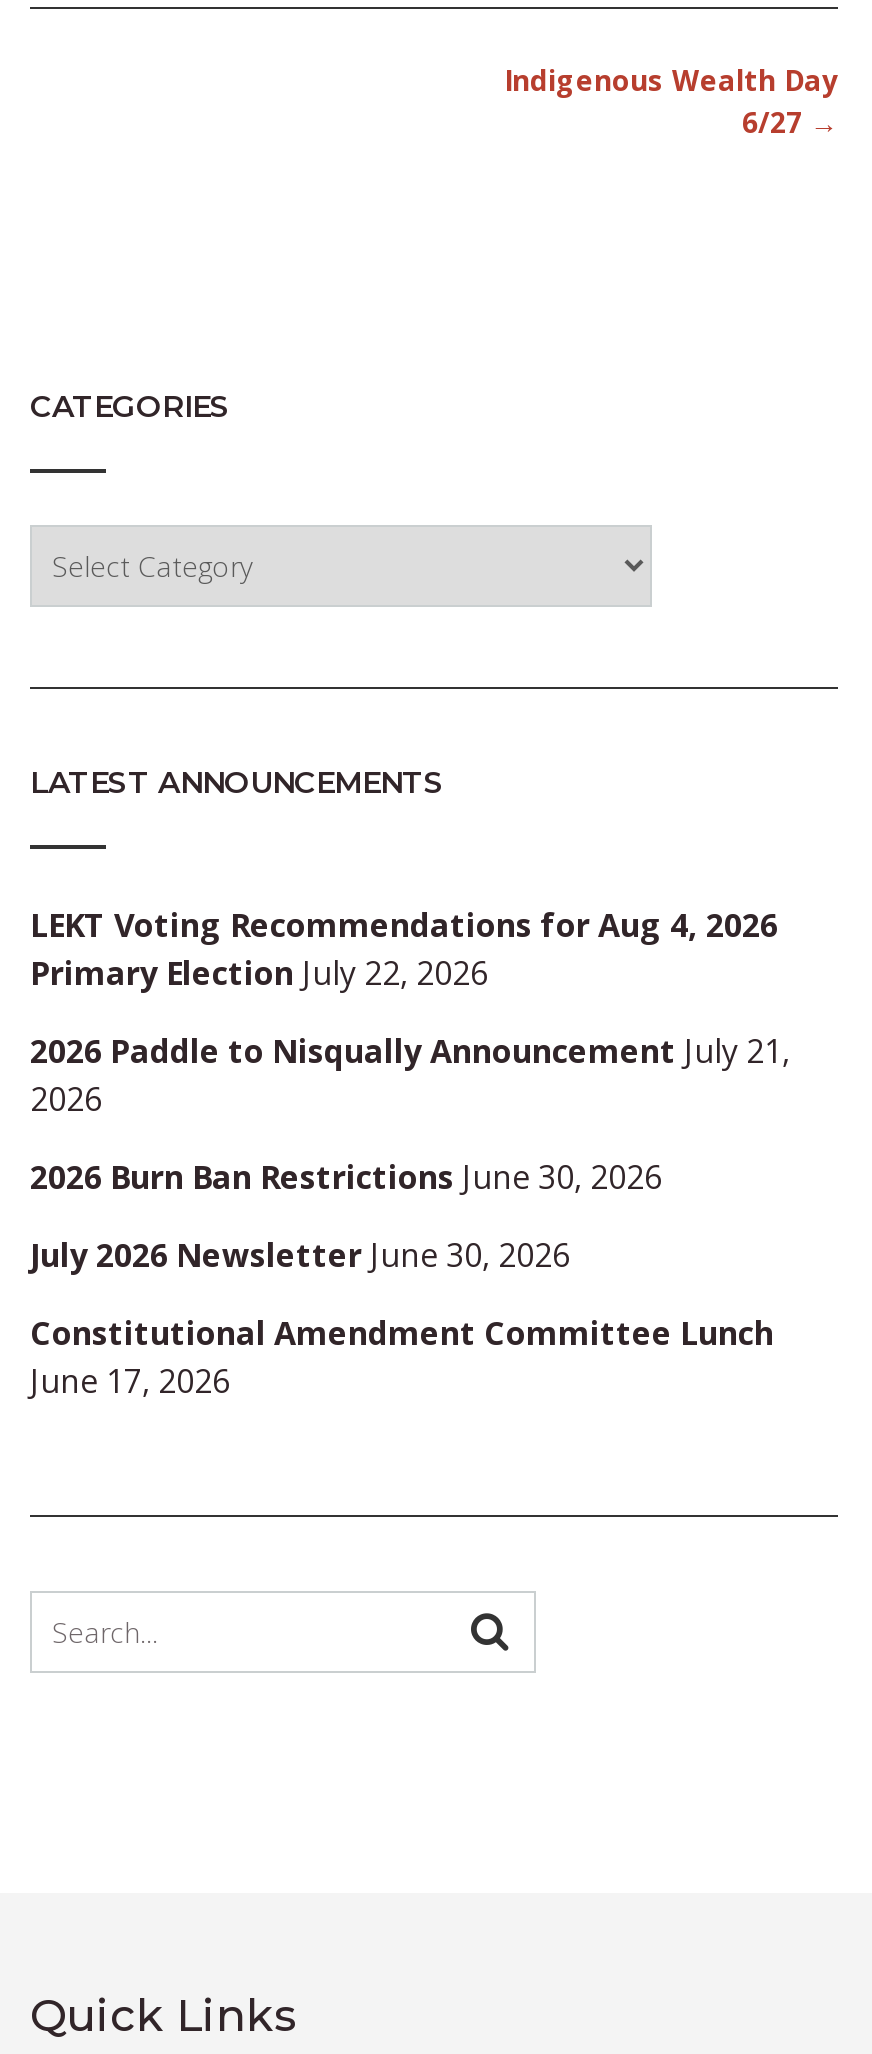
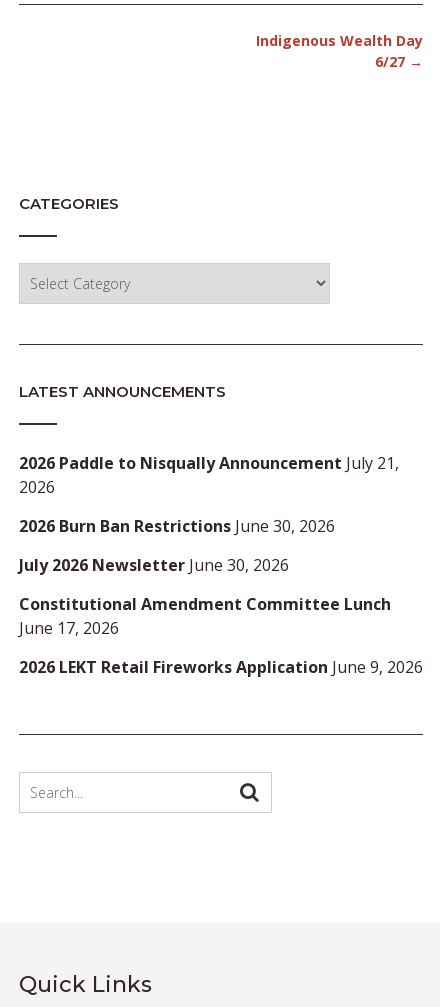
[30,904,778,996] LEKT Voting Recommendations for Aug 4, 2026 | Primary Election July 22, 2026 -> none
moved [30,1030,790,1404] -> [19,452,399,639]: 2026 Paddle to Nisqually Announcement July 21, | 2026 | 2026 Burn Ban Restrictions June 30, 2026 | July 2026 Newsletter June 30, 2026 | Constitutional Amendment Committee Lunch | June 17, 2026
none -> [19,656,423,678] 2026 LEKT Retail Fireworks Application June 9, 2026

